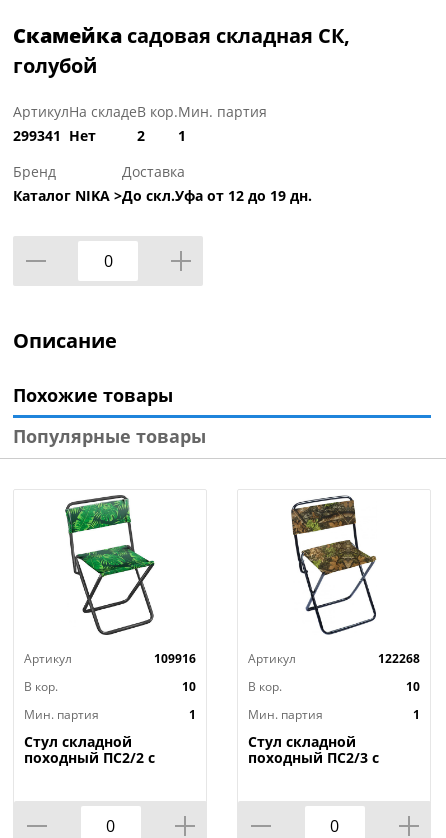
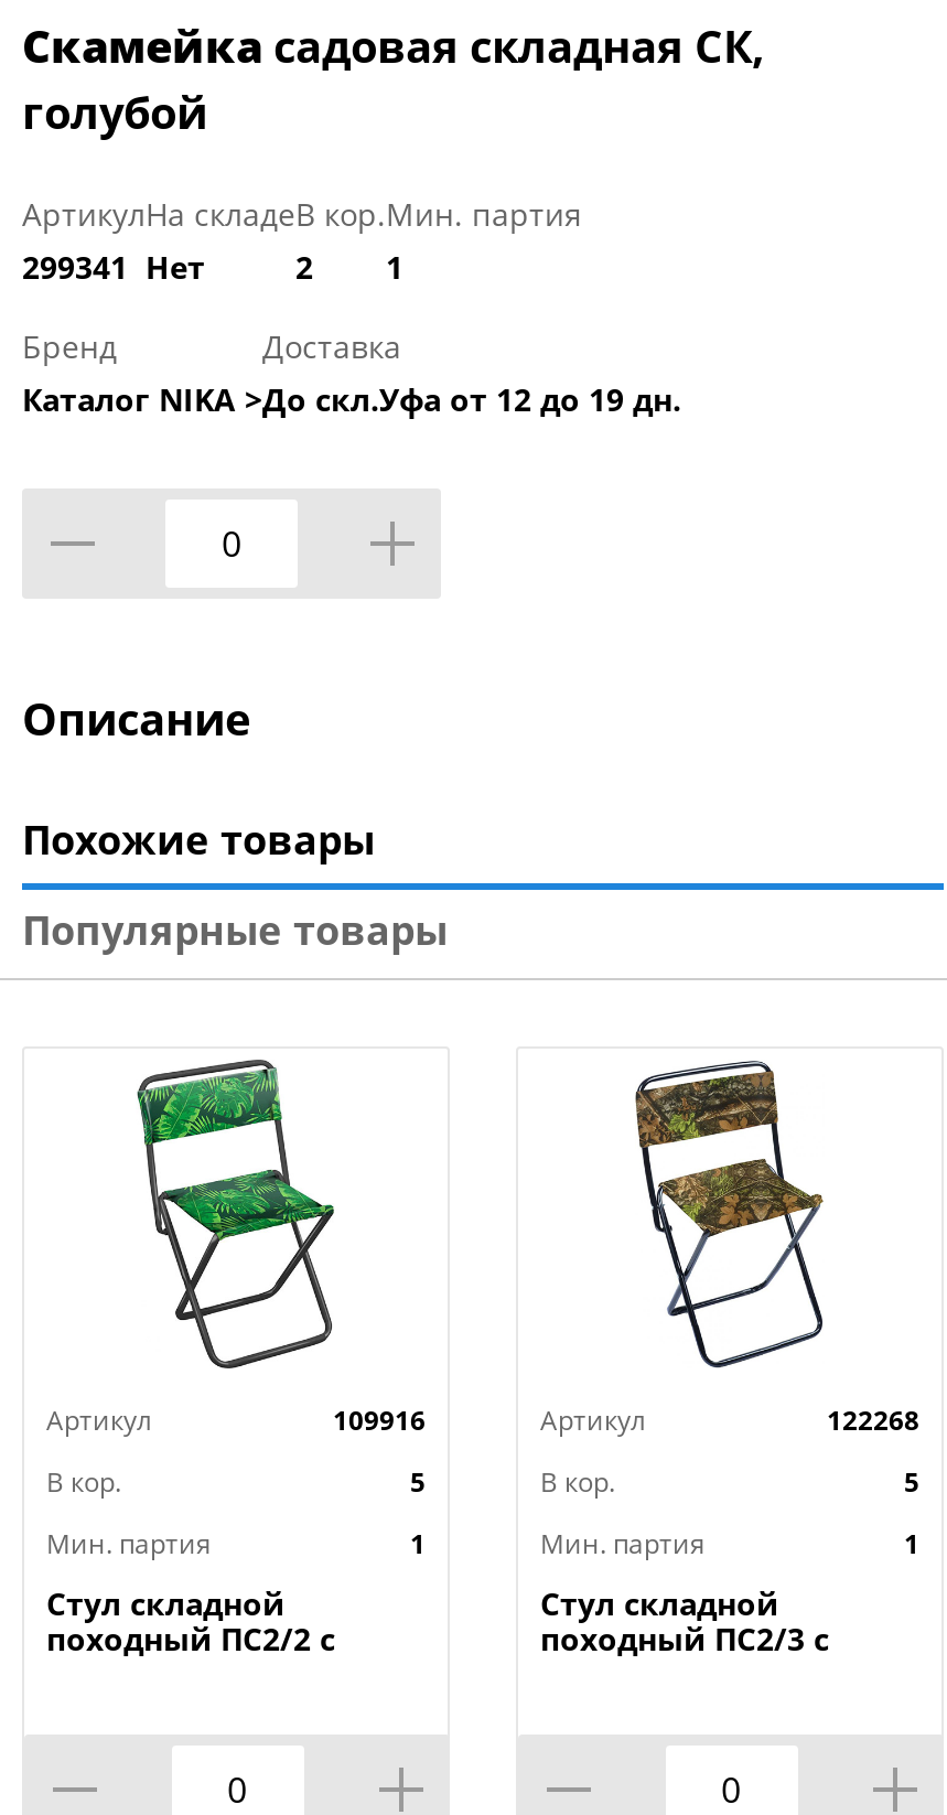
[182,678,196,695] 10 -> [410,1463,426,1501] 5
[406,678,420,695] 10 -> [904,1463,919,1501] 5

